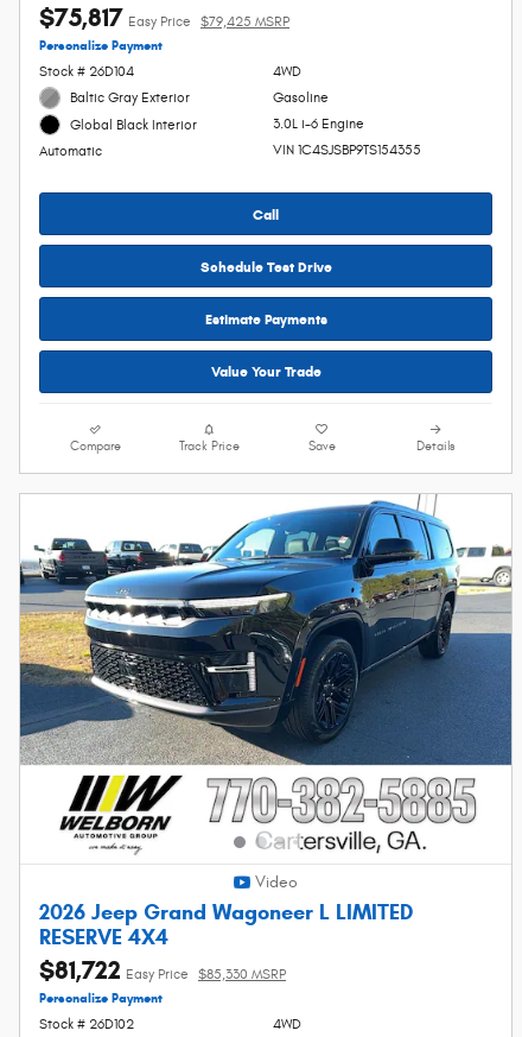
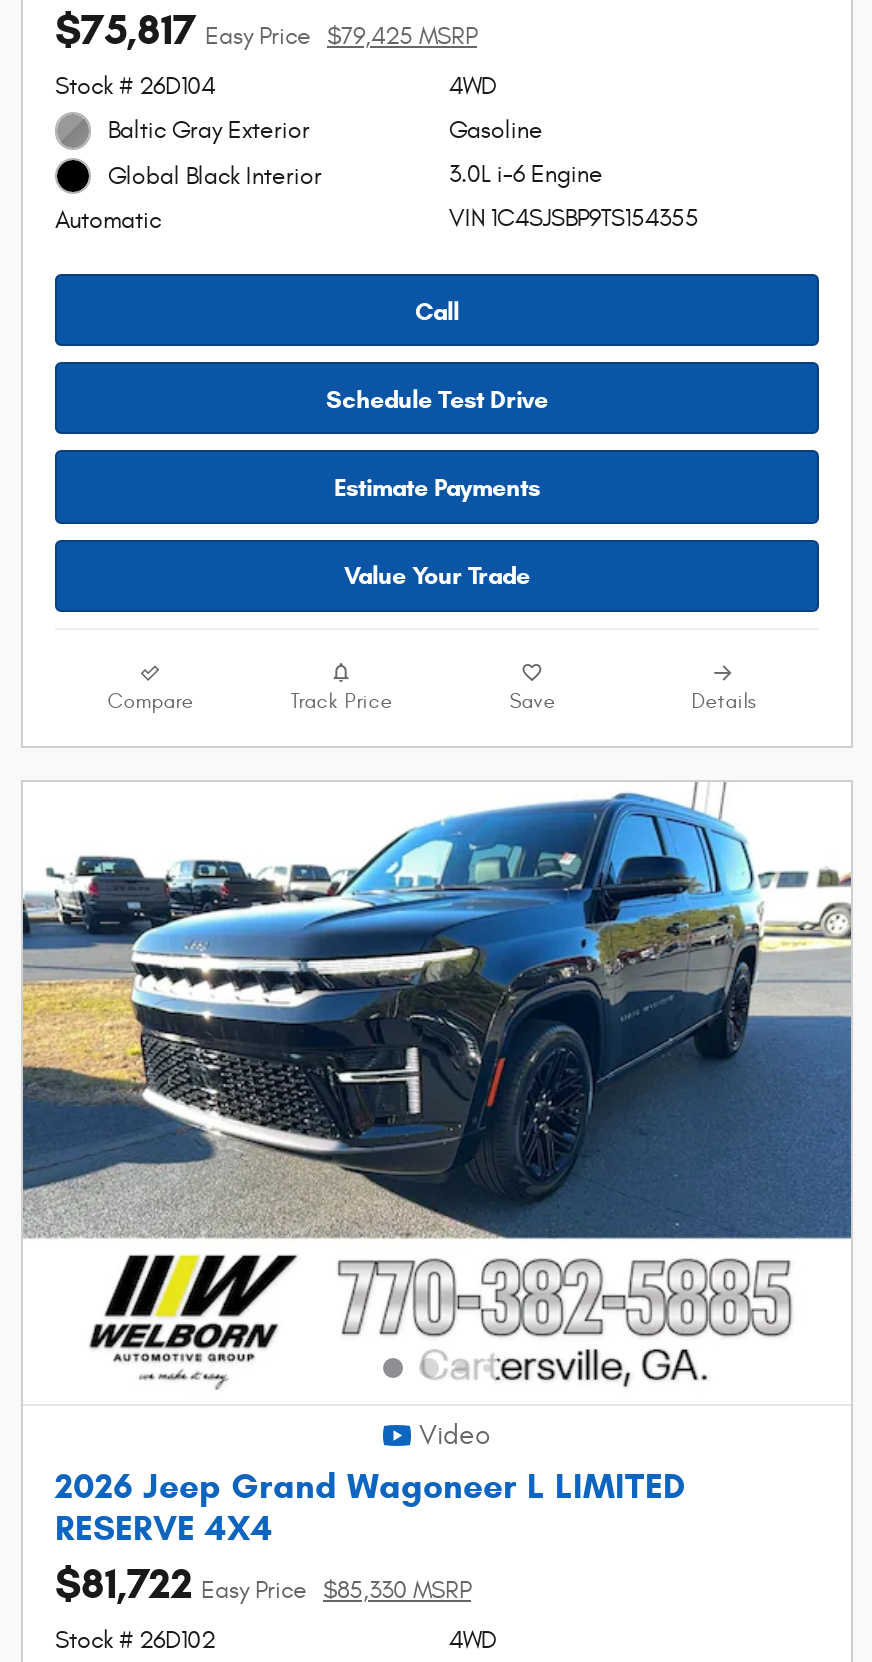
[39,38,163,54] Personalize Payment -> none
[39,991,163,1006] Personalize Payment -> none

